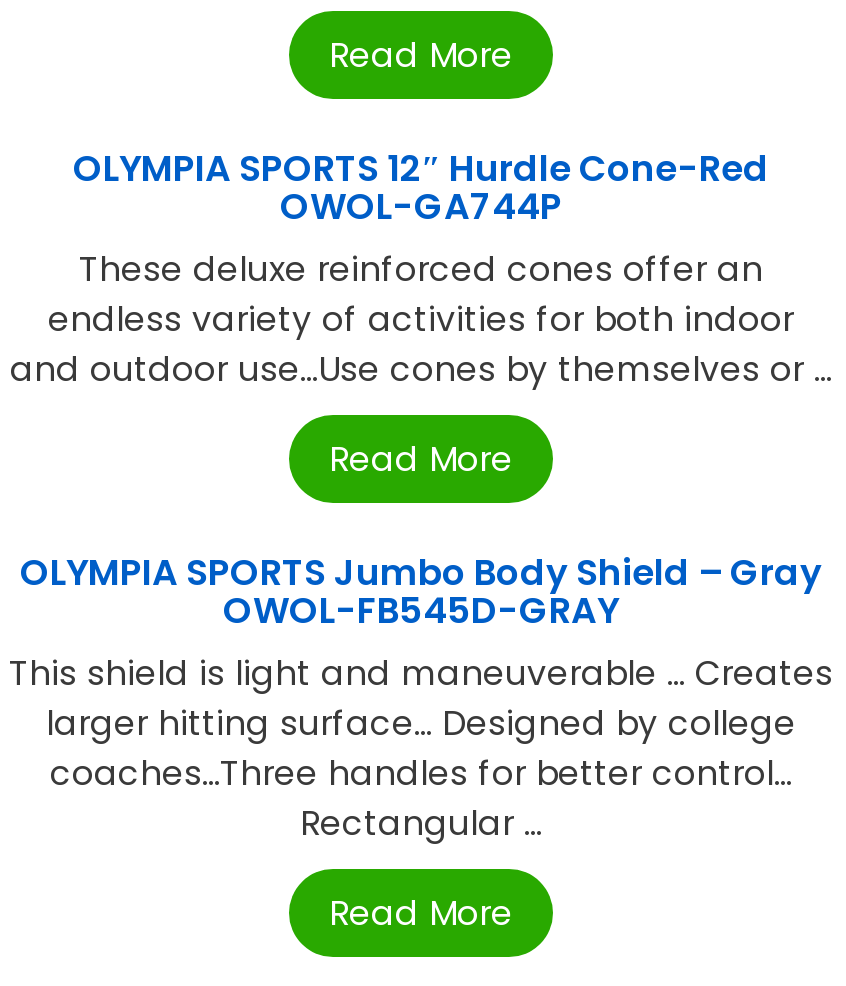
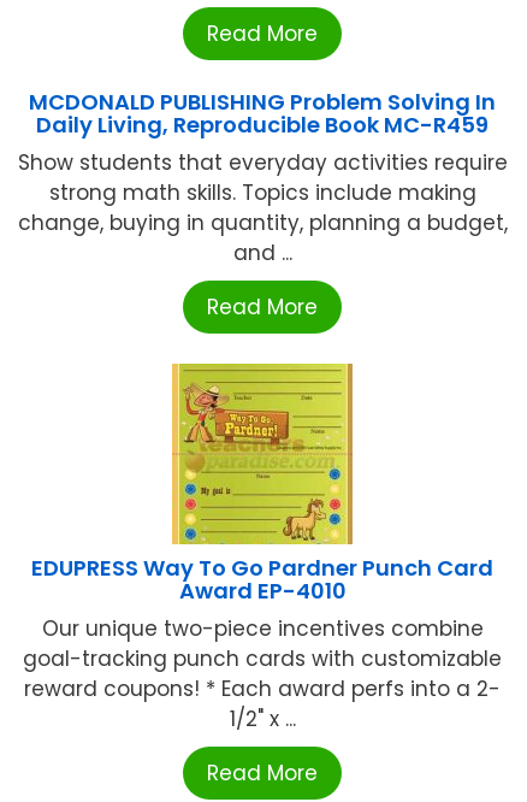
[10,143,832,393] OLYMPIA SPORTS 12″ Hurdle Cone-Red | OWOL-GA744P | These deluxe reinforced cones offer an | endless variety of activities for both indoor | and outdoor use...Use cones by themselves or ... -> [17,87,507,267] MCDONALD PUBLISHING Problem Solving In | Daily Living, Reproducible Book MC-R459 | Show students that everyday activities require | strong math skills. Topics include making | change, buying in quantity, planning a budget, | and ...
[9,547,833,847] OLYMPIA SPORTS Jumbo Body Shield – Gray | OWOL-FB545D-GRAY | This shield is light and maneuverable ... Creates | larger hitting surface... Designed by college | coaches...Three handles for better control... | Rectangular ... -> [23,553,502,733] EDUPRESS Way To Go Pardner Punch Card | Award EP-4010 | Our unique two-piece incentives combine | goal-tracking punch cards with customizable | reward coupons! * Each award perfs into a 2- | 1/2" x ...

